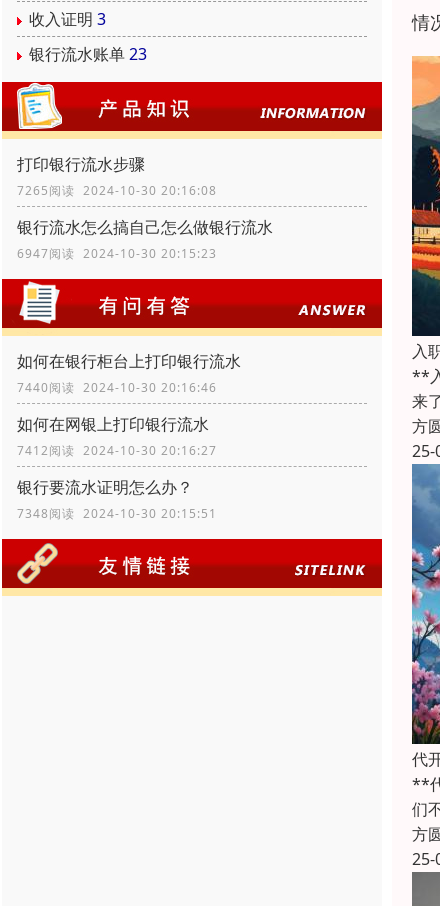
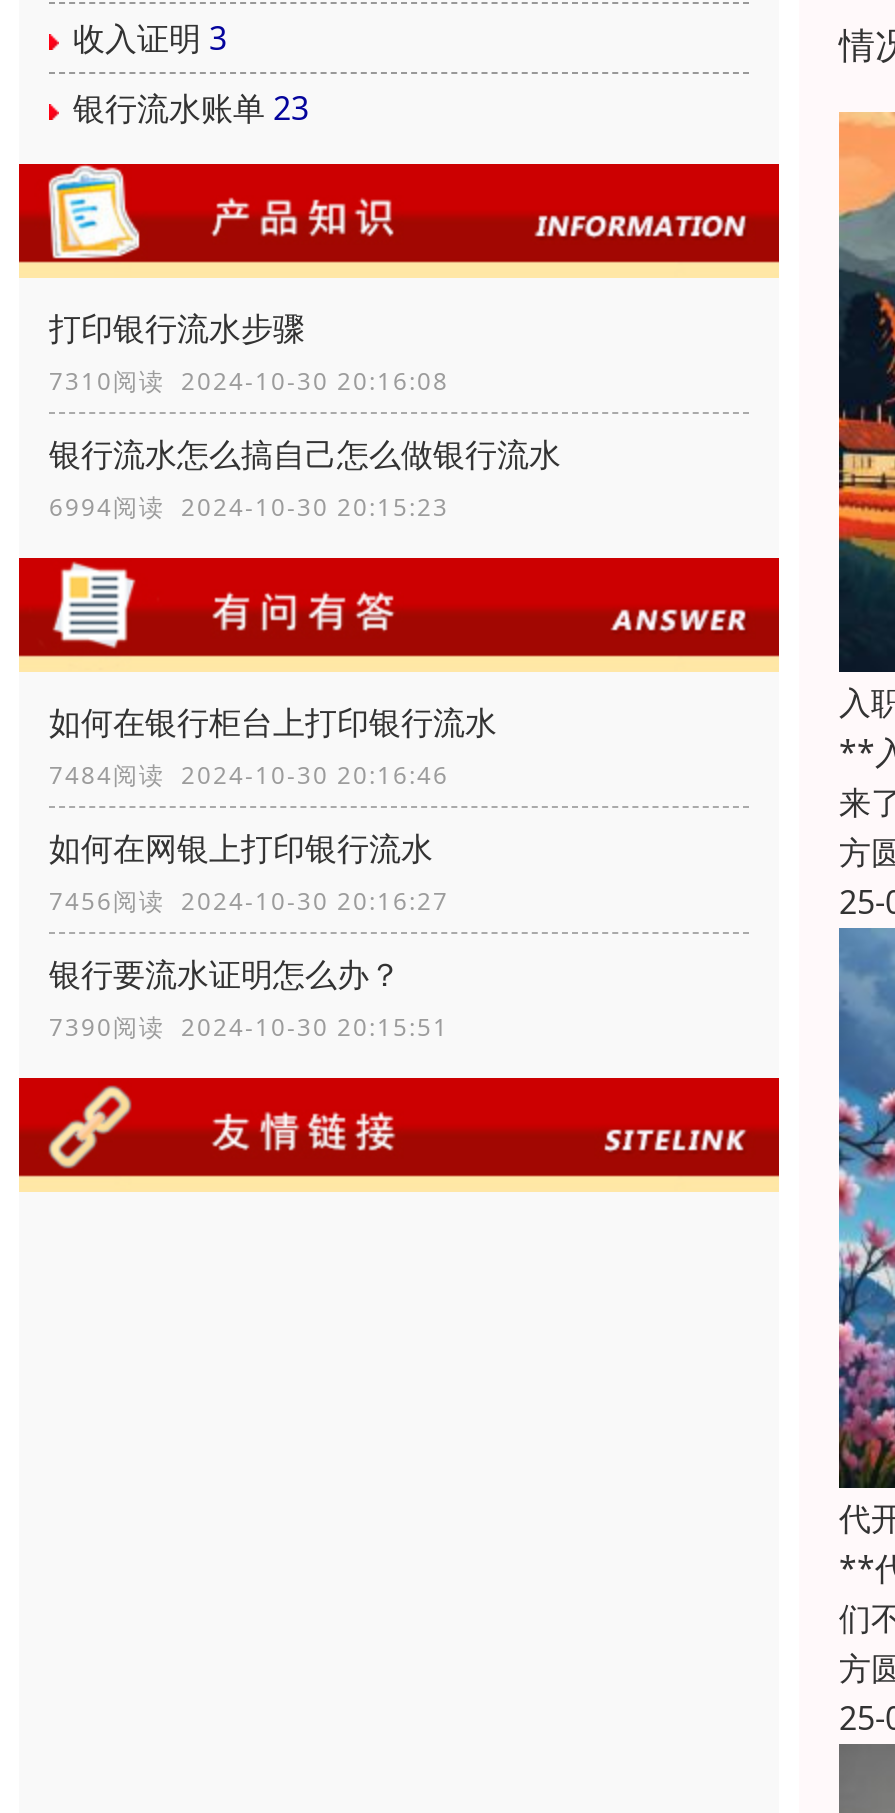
[17,182,217,199] 7265阅读 2024-10-30 20:16:08 -> [49,363,449,397] 7310阅读 2024-10-30 20:16:08
[17,245,217,262] 6947阅读 2024-10-30 20:15:23 -> [49,489,449,523] 6994阅读 2024-10-30 20:15:23
[17,379,217,396] 7440阅读 2024-10-30 20:16:46 -> [49,757,449,791] 7484阅读 2024-10-30 20:16:46
[17,442,217,459] 7412阅读 2024-10-30 20:16:27 -> [49,883,449,917] 7456阅读 2024-10-30 20:16:27
[17,505,217,522] 7348阅读 2024-10-30 20:15:51 -> [49,1009,449,1043] 7390阅读 2024-10-30 20:15:51

